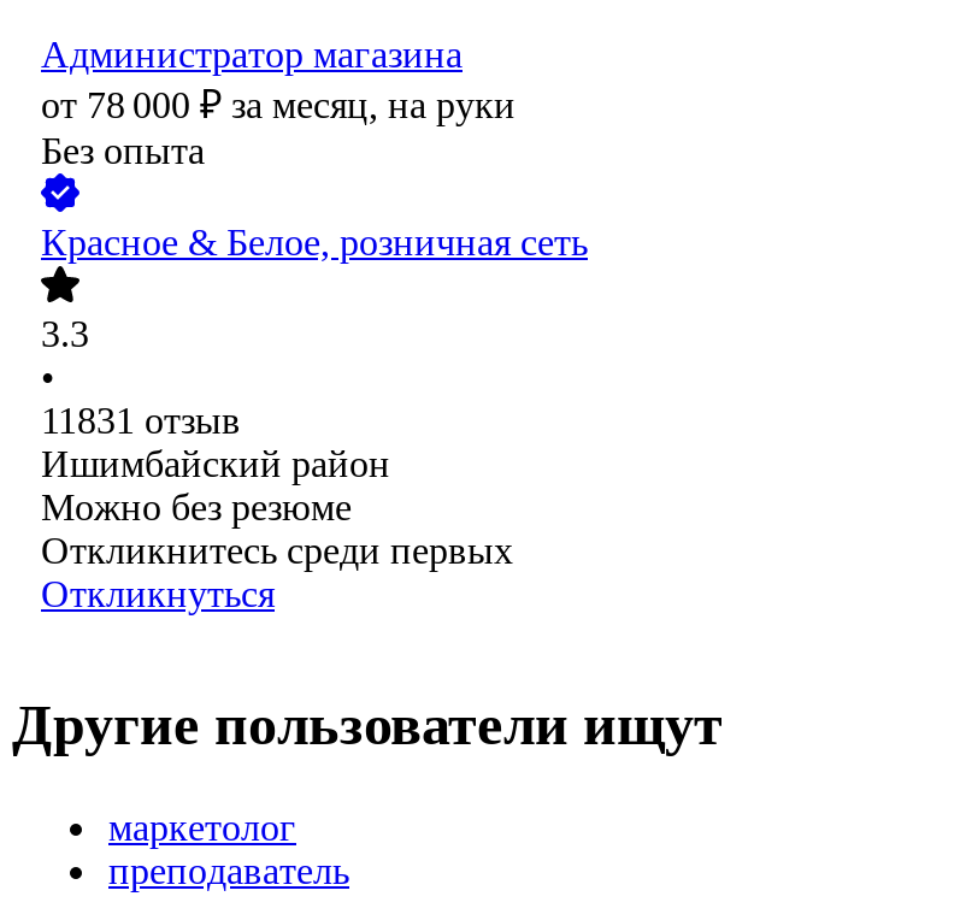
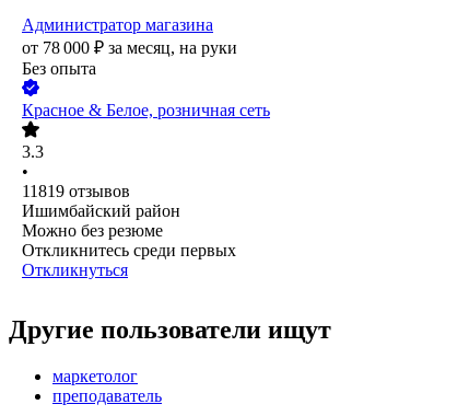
[41,401,241,441] 11831 отзыв -> [22,182,130,201] 11819 отзывов

